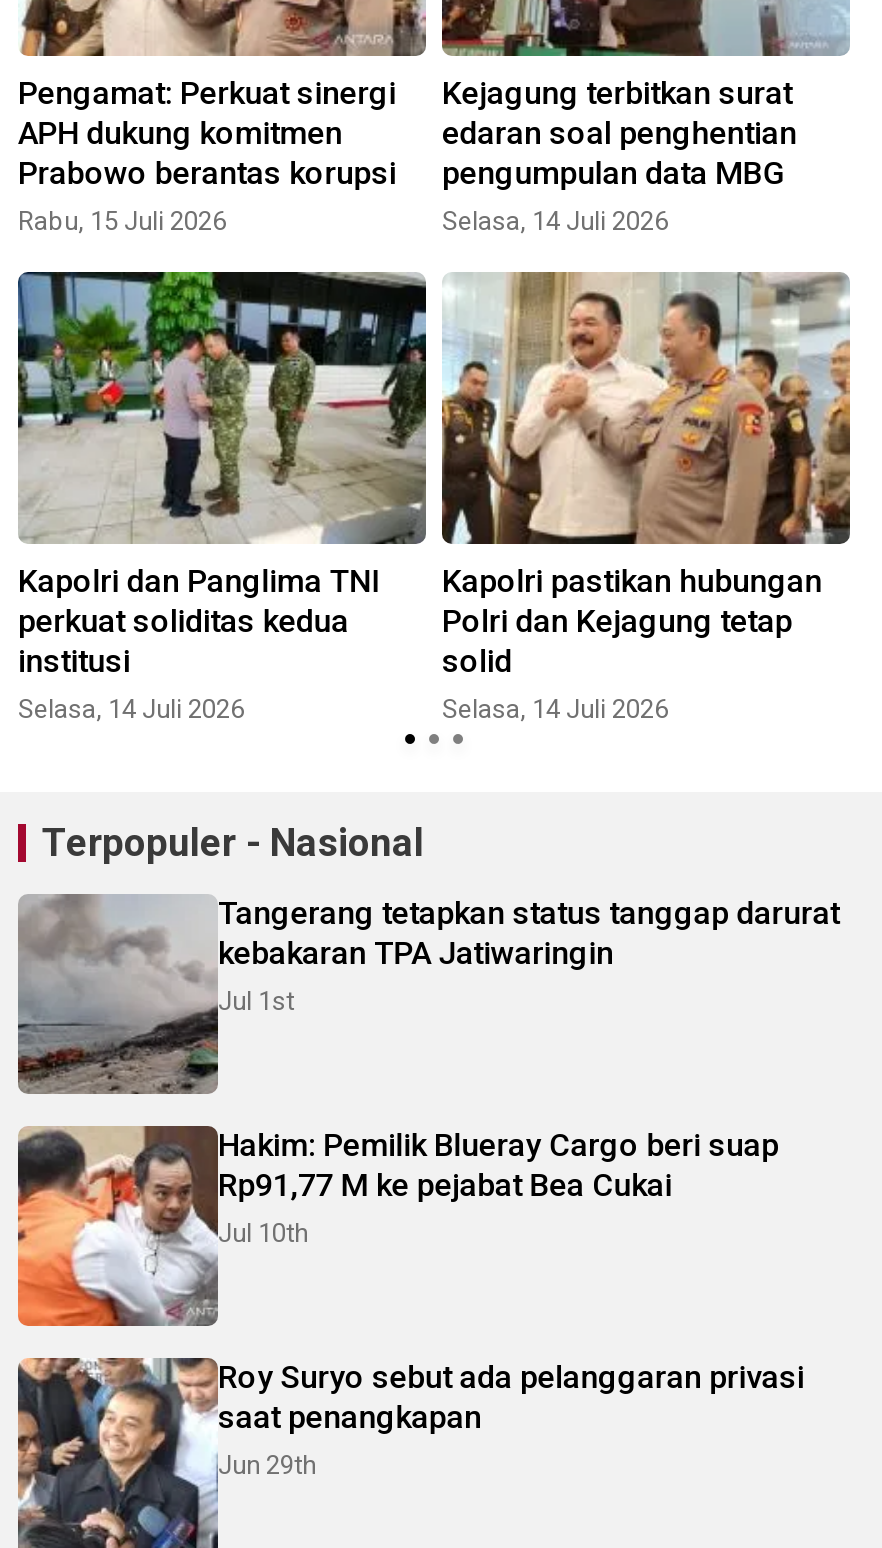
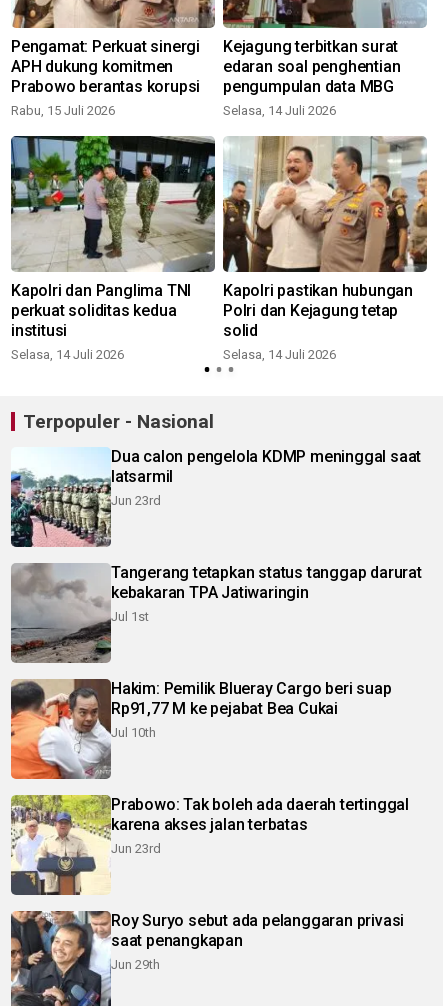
none -> [11,447,421,547] [image] | Dua calon pengelola KDMP meninggal saat | latsarmil | Jun 23rd
none -> [11,794,409,896] [image] | Prabowo: Tak boleh ada daerah tertinggal | karena akses jalan terbatas | Jun 23rd

